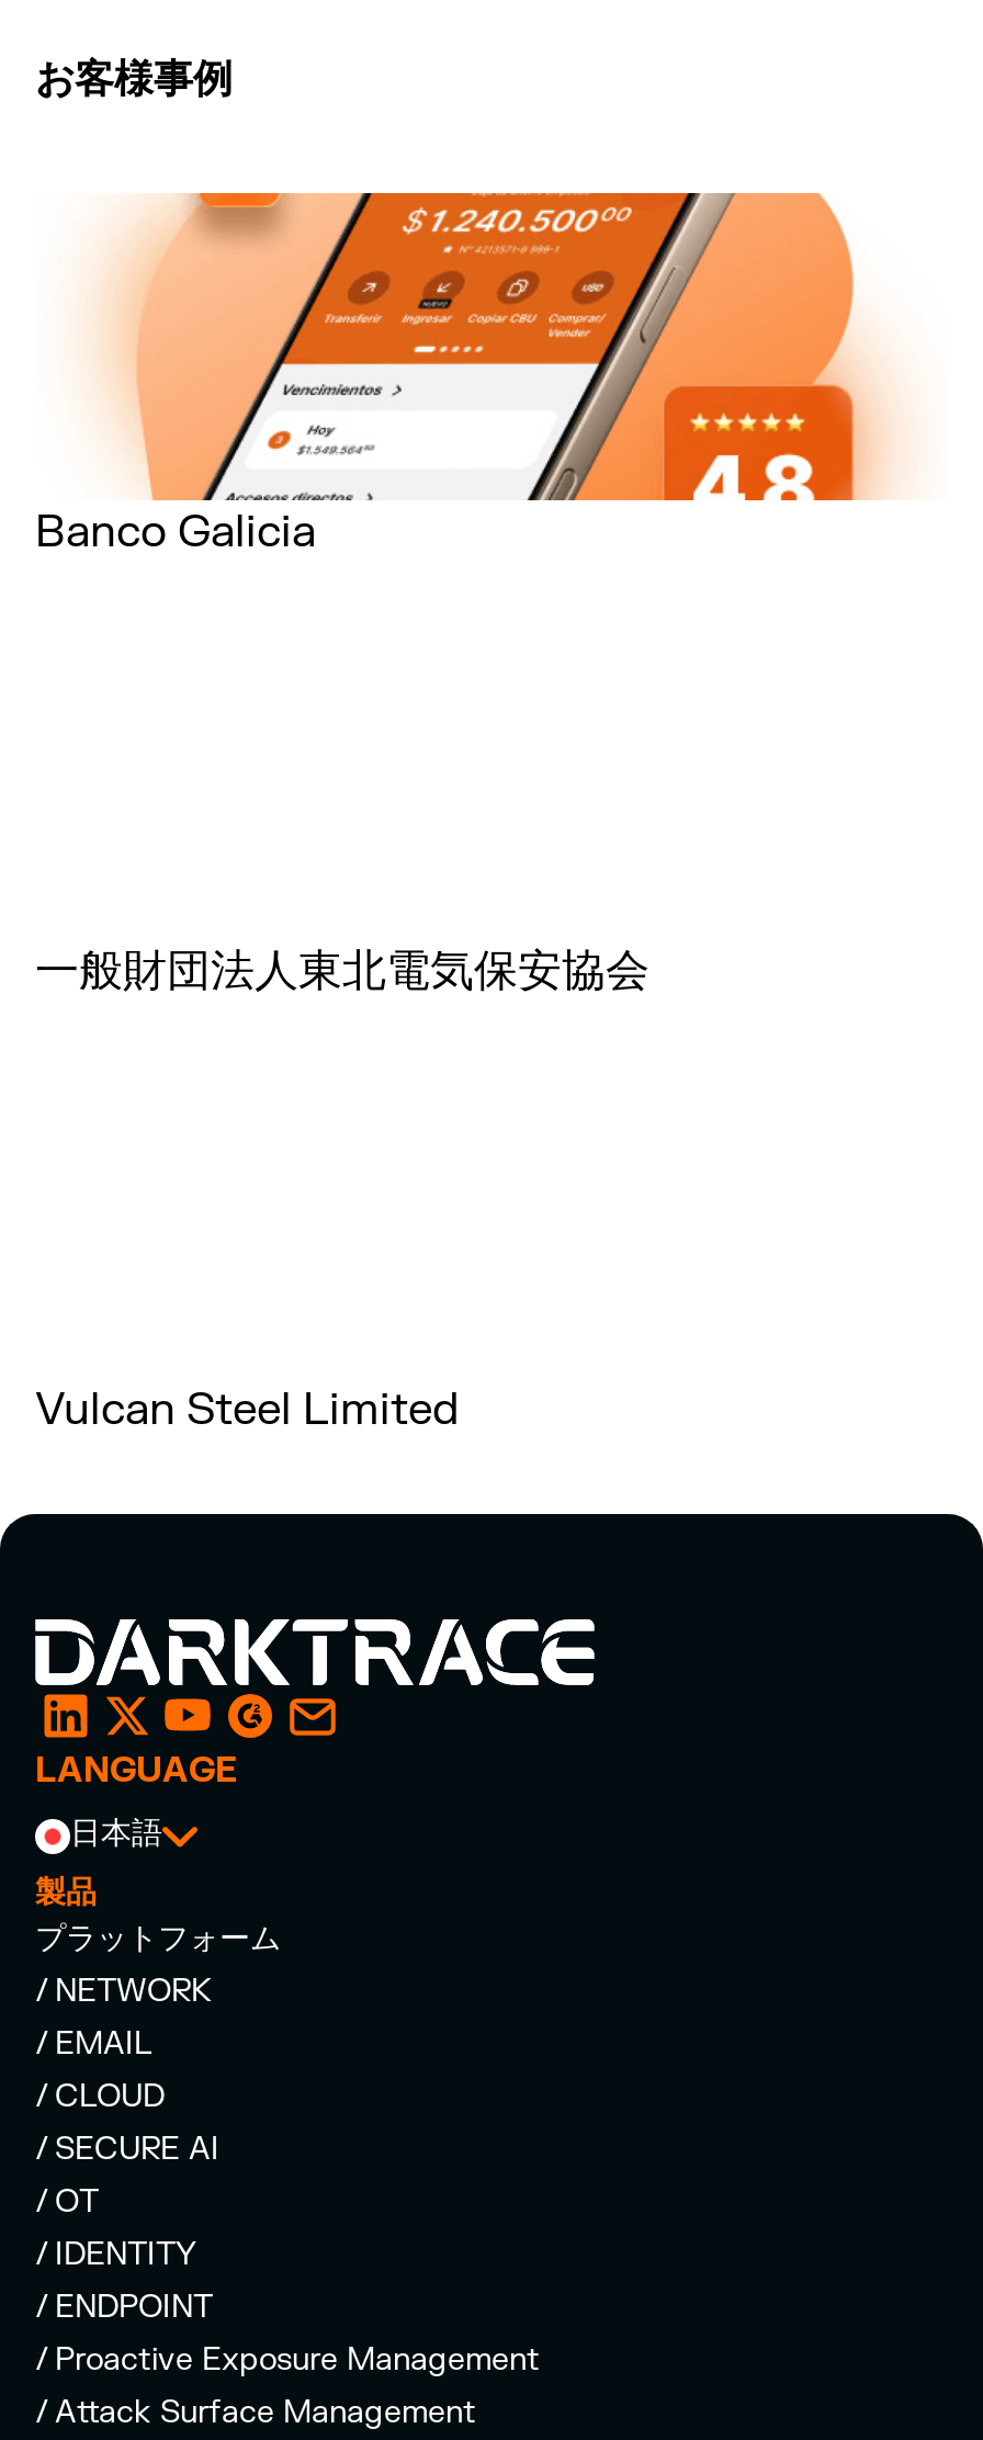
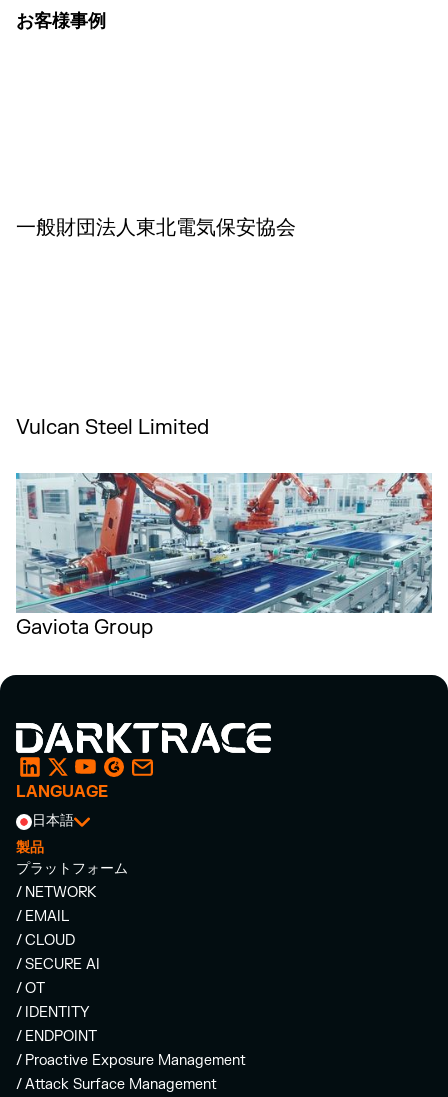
[35,191,902,560] [image] | Banco Galicia -> none
moved [35,944,649,1437] -> [16,215,296,440]: 一般財団法人東北電気保安協会 | Vulcan Steel Limited
none -> [15,472,433,640] [image] | Gaviota Group

